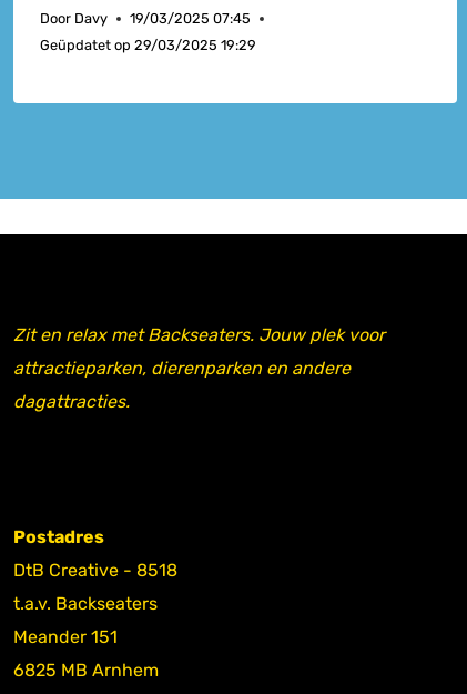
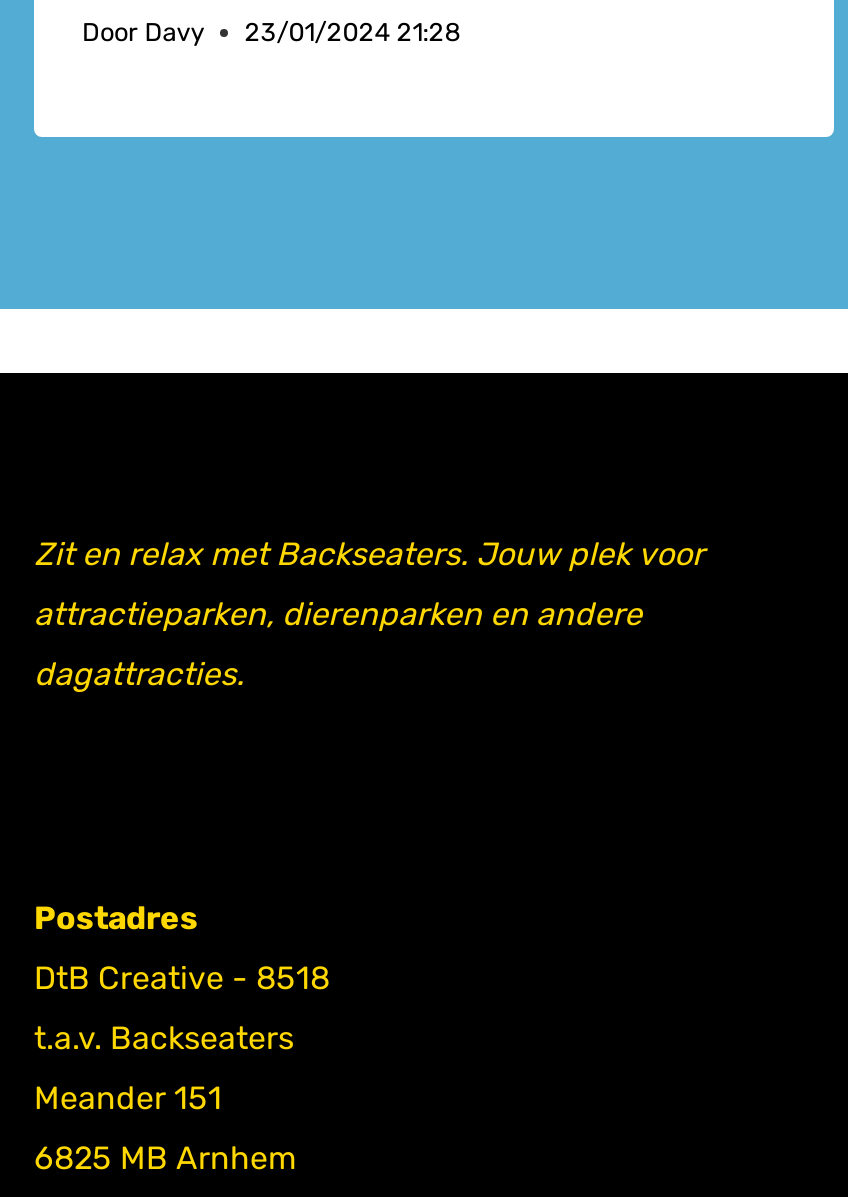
[40,10,256,53] 19/03/2025 07:45 | Geüpdatet op 29/03/2025 19:29 -> [244,18,460,48] 23/01/2024 21:28

